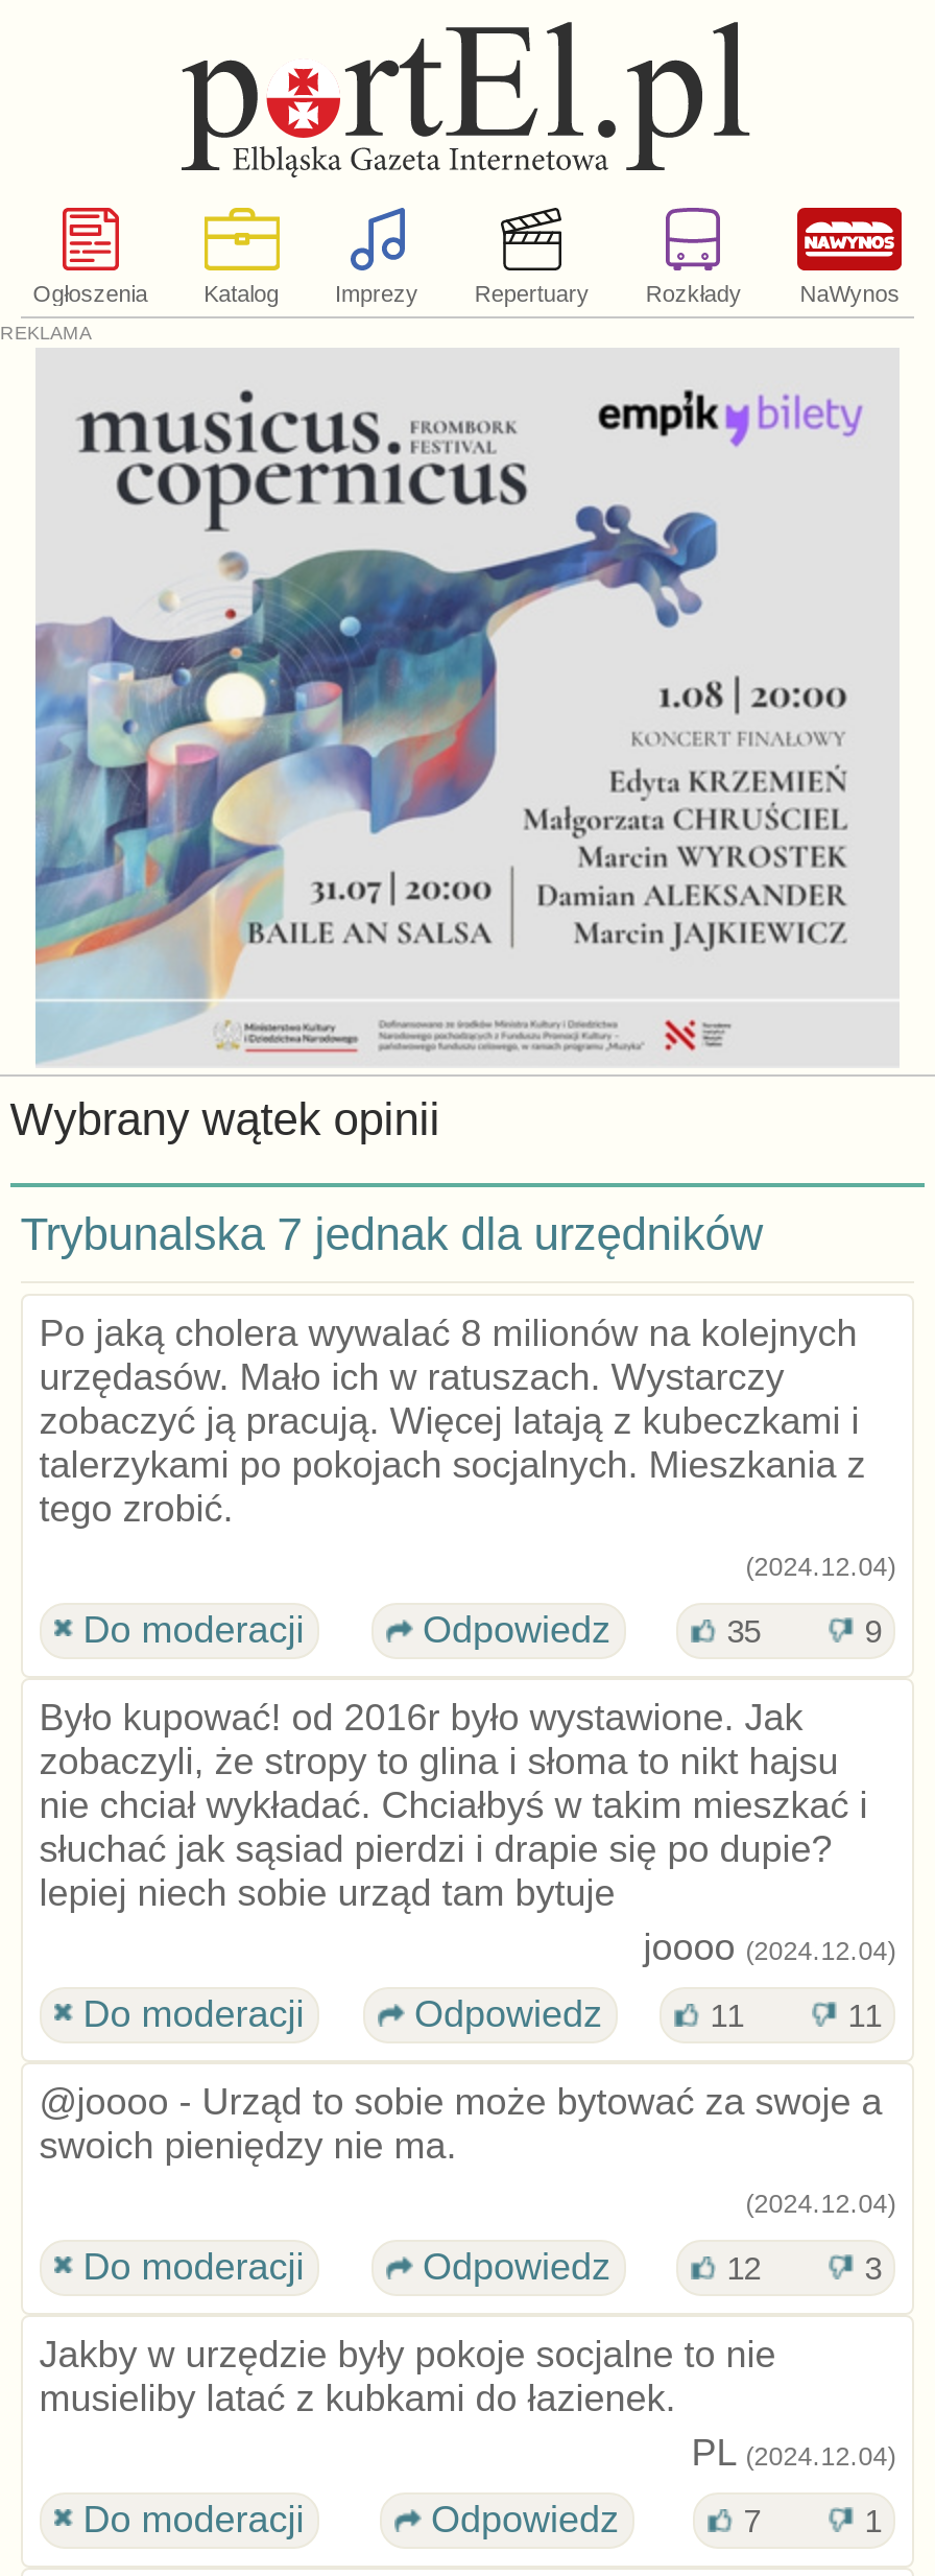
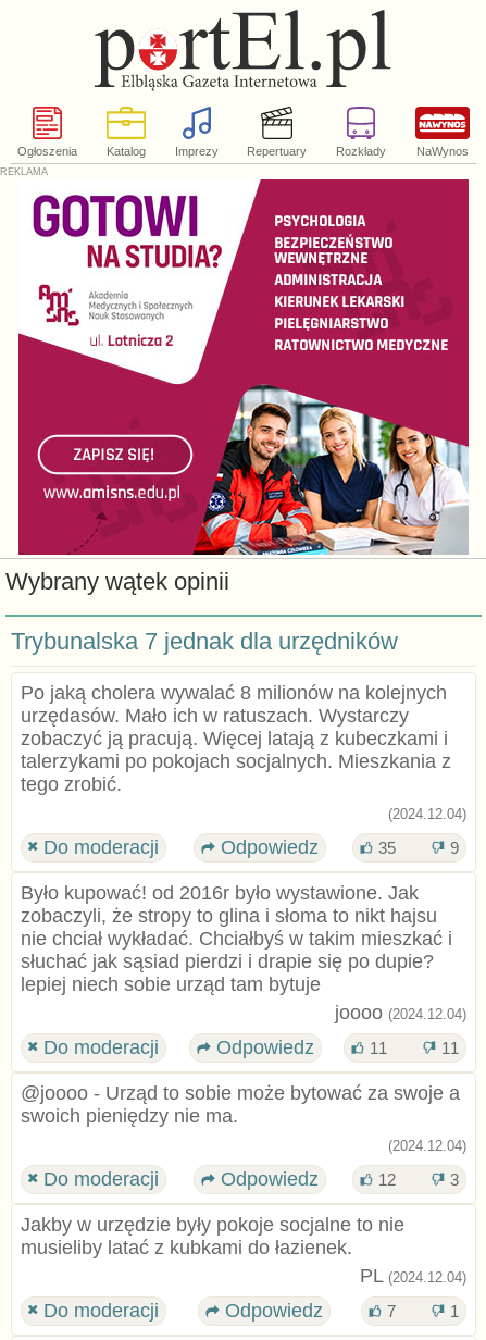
[33,348,900,1068] [image] -> [17,178,470,556] [image]

